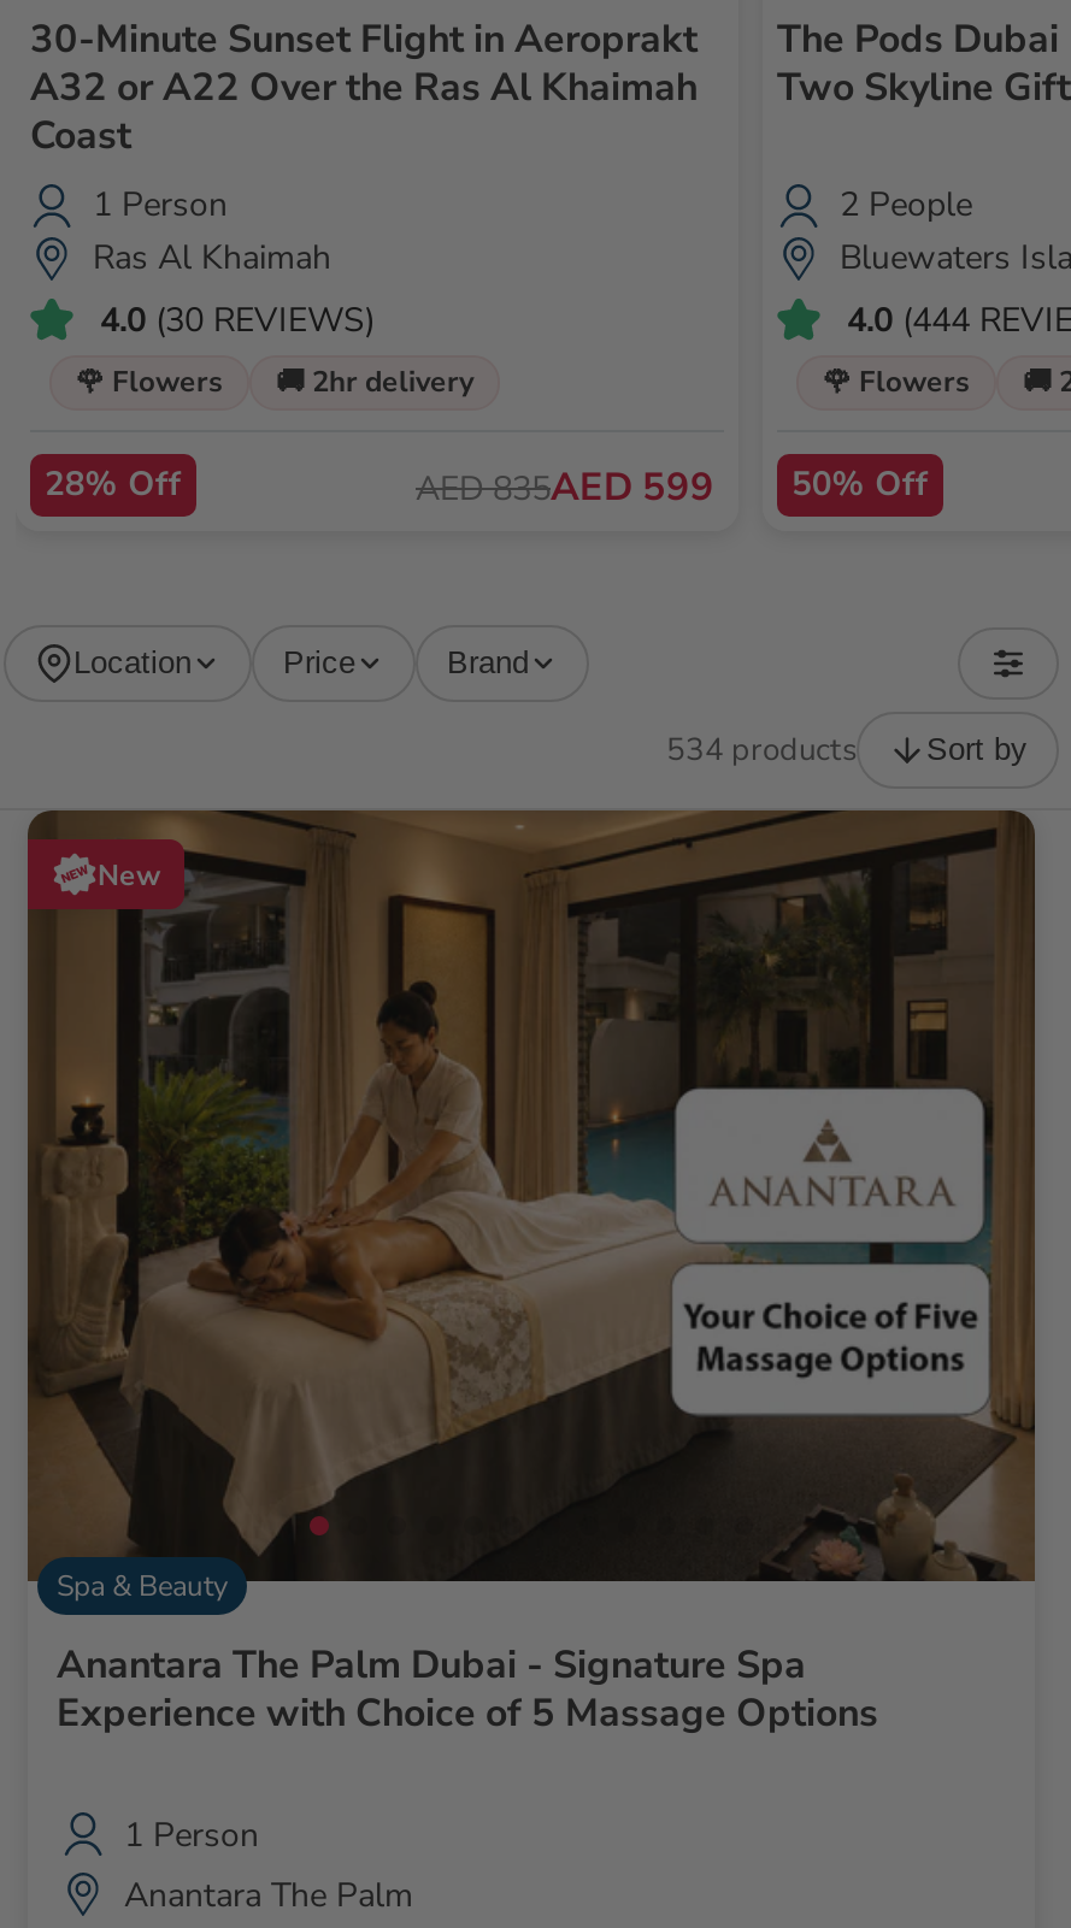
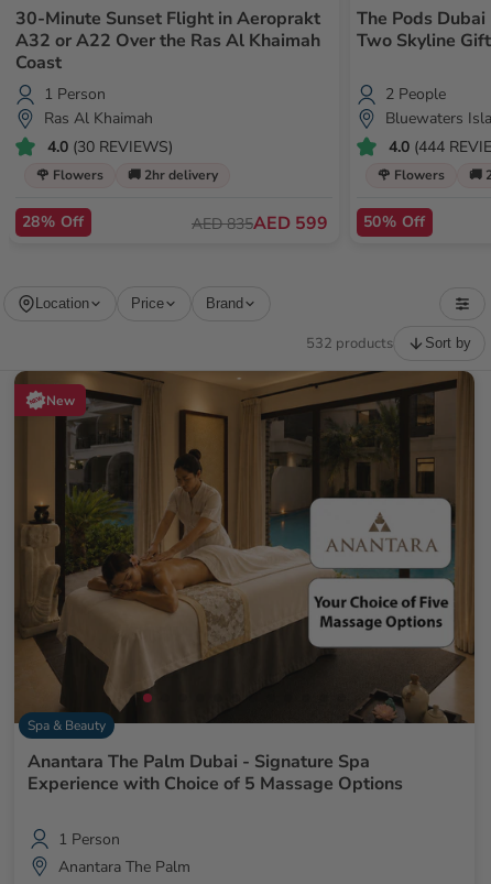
[666,729,1028,772] 534 products Sort by -> [306,334,471,354] 532 products Sort by

